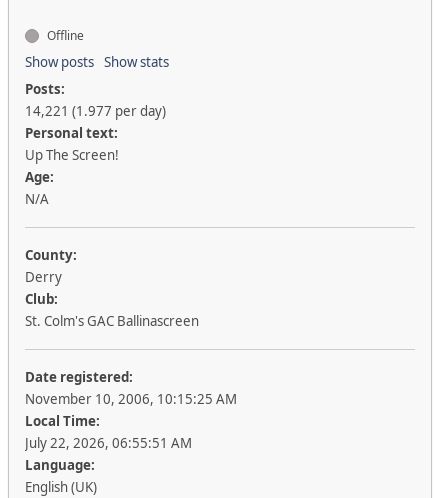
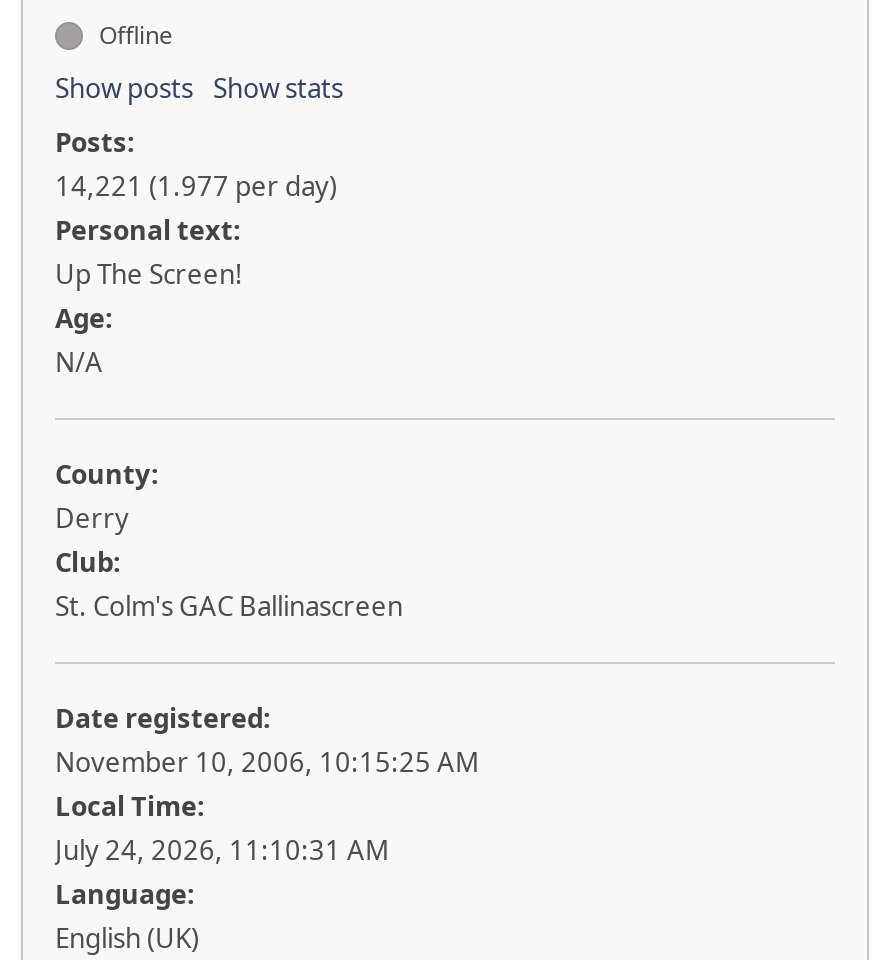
[25,434,192,452] July 22, 2026, 06:55:51 AM -> [55,832,389,868] July 24, 2026, 11:10:31 AM

